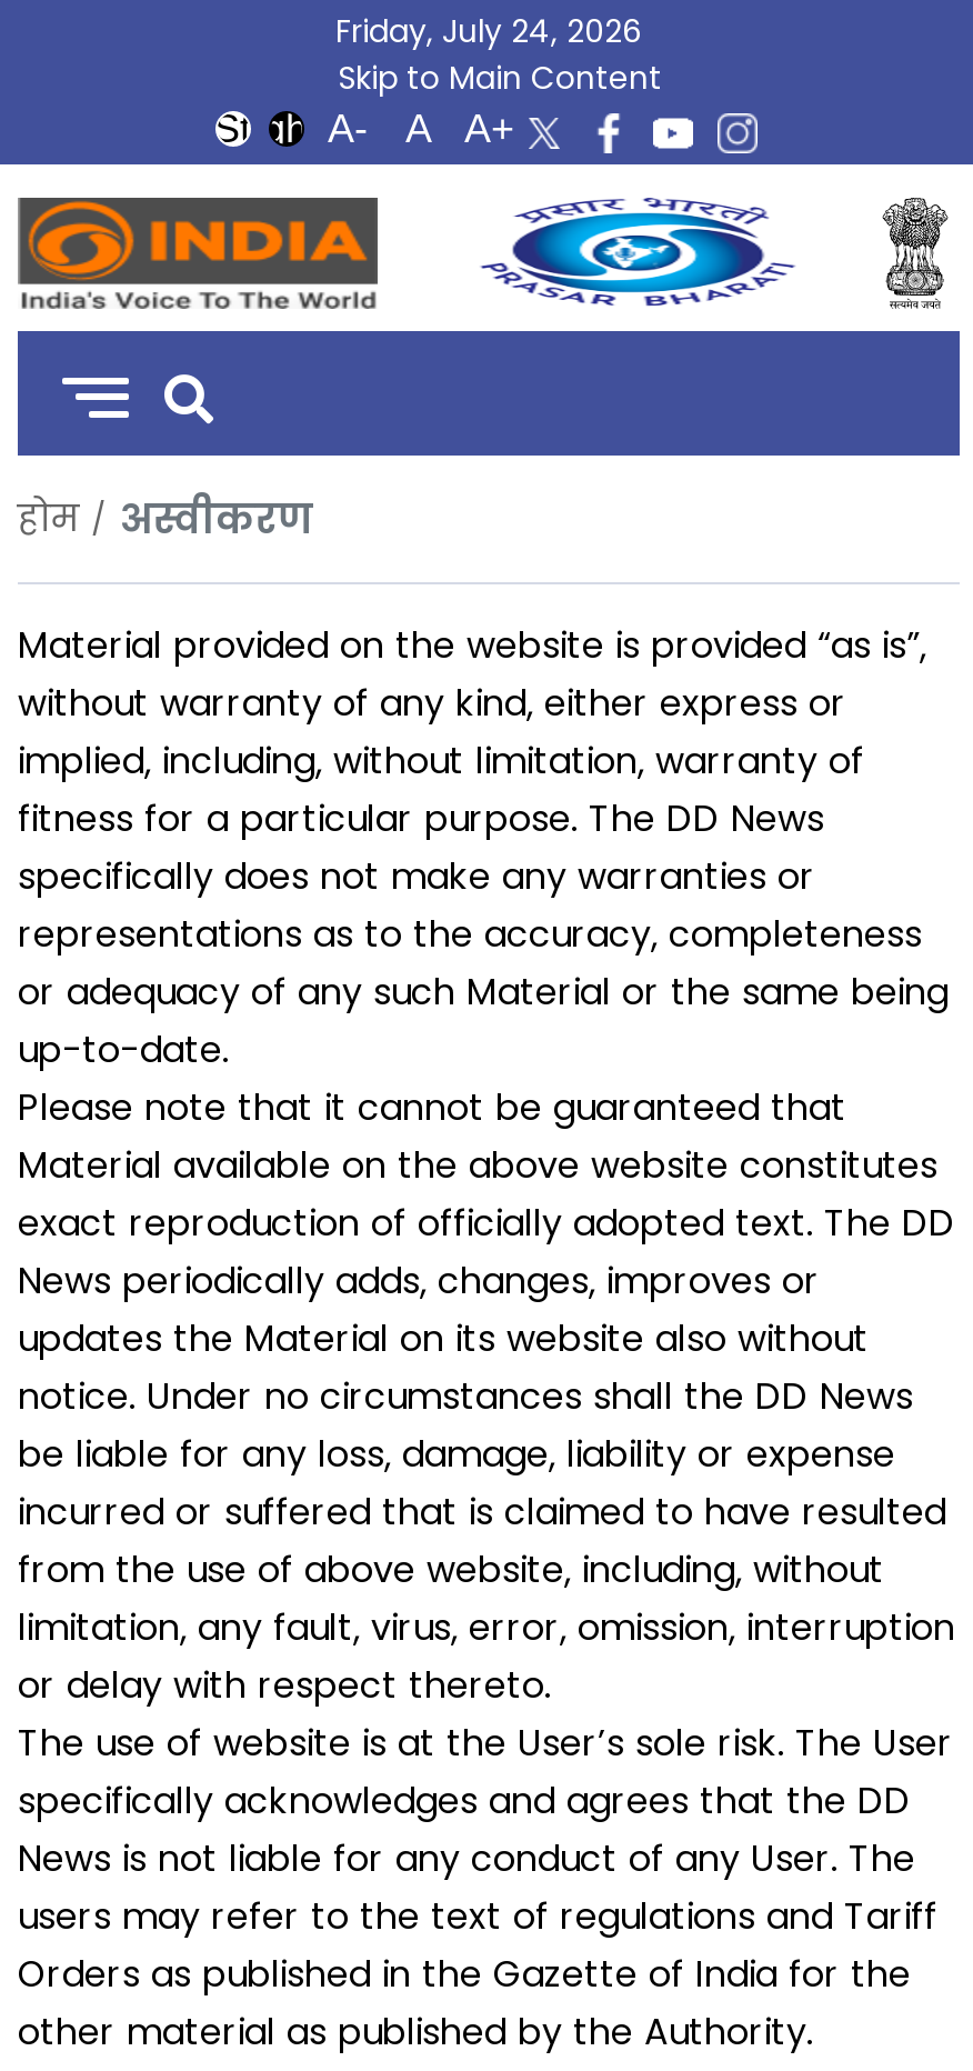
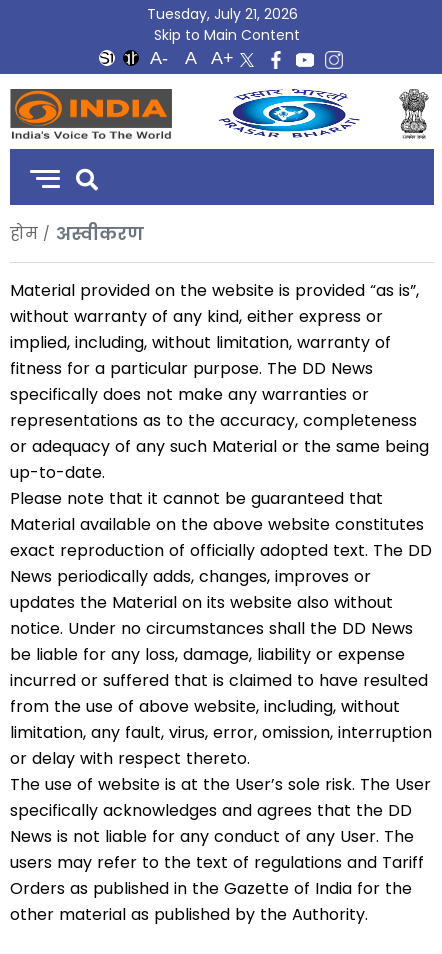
[335,9,642,53] Friday, July 24, 2026 -> [146,4,297,24] Tuesday, July 21, 2026

